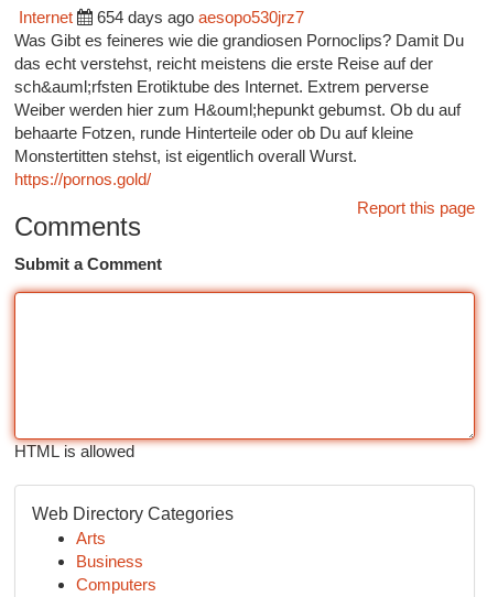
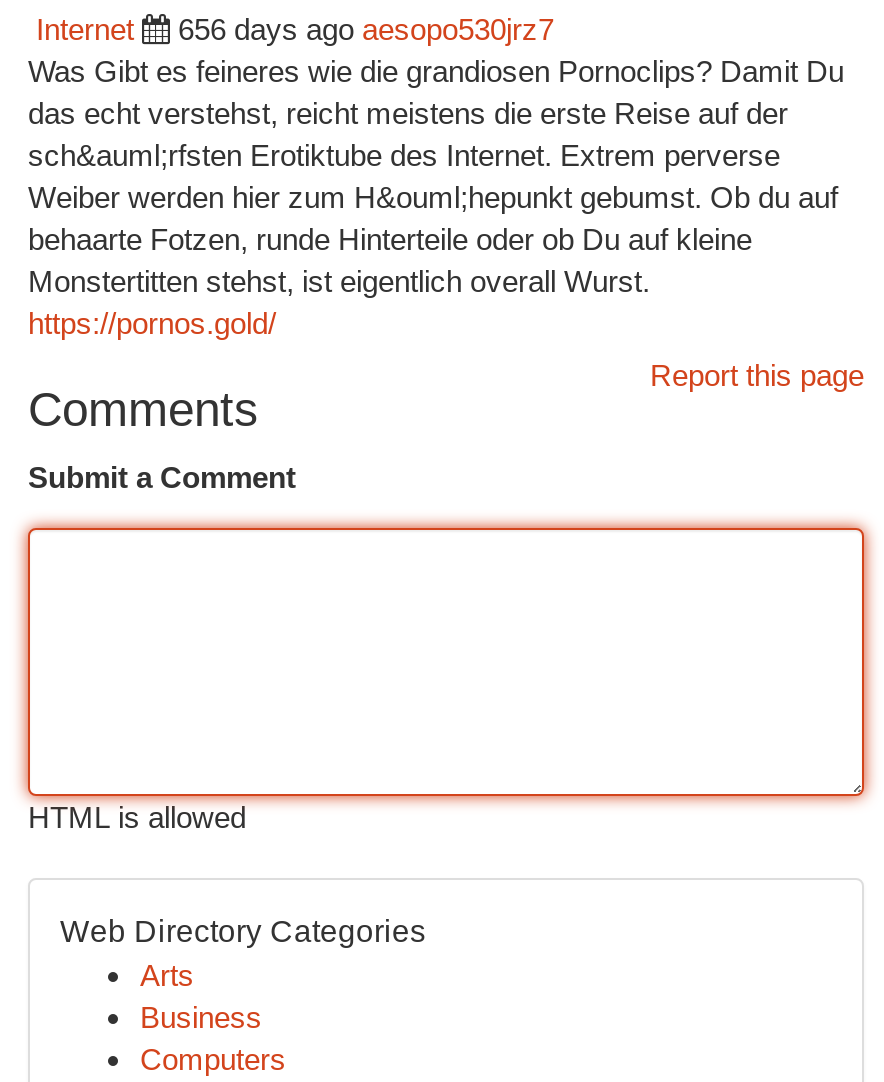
[97,8,304,26] 654 days ago aesopo530jrz7 -> [178,12,554,46] 656 days ago aesopo530jrz7

